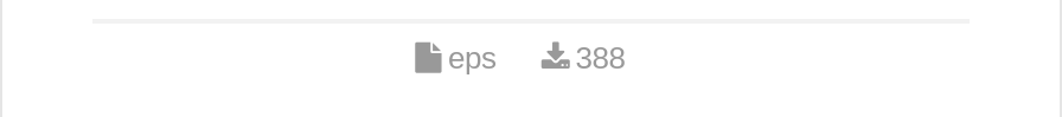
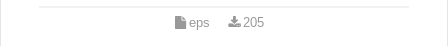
[575,41,625,77] 388 -> [243,15,264,30] 205

